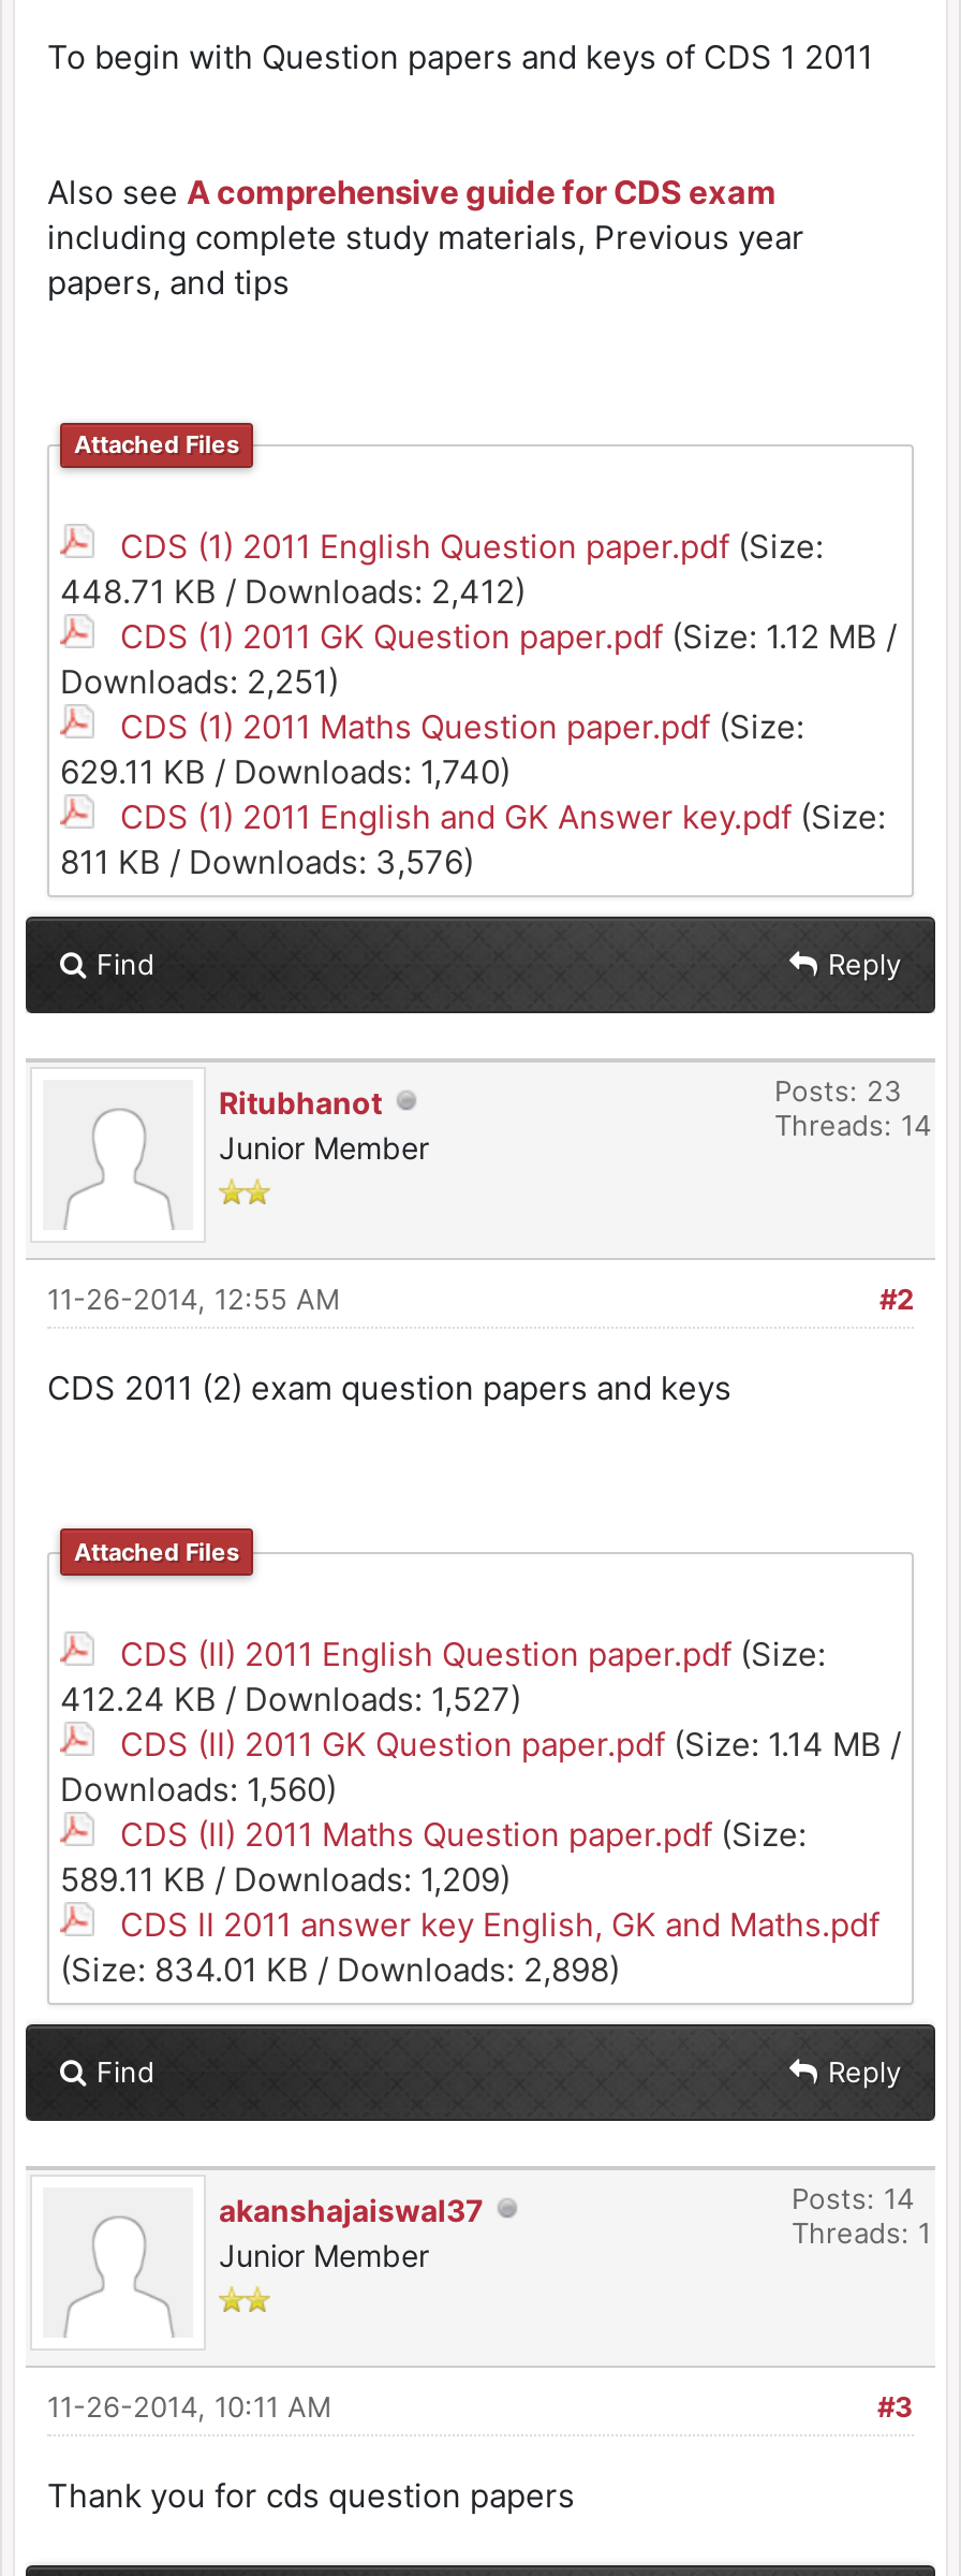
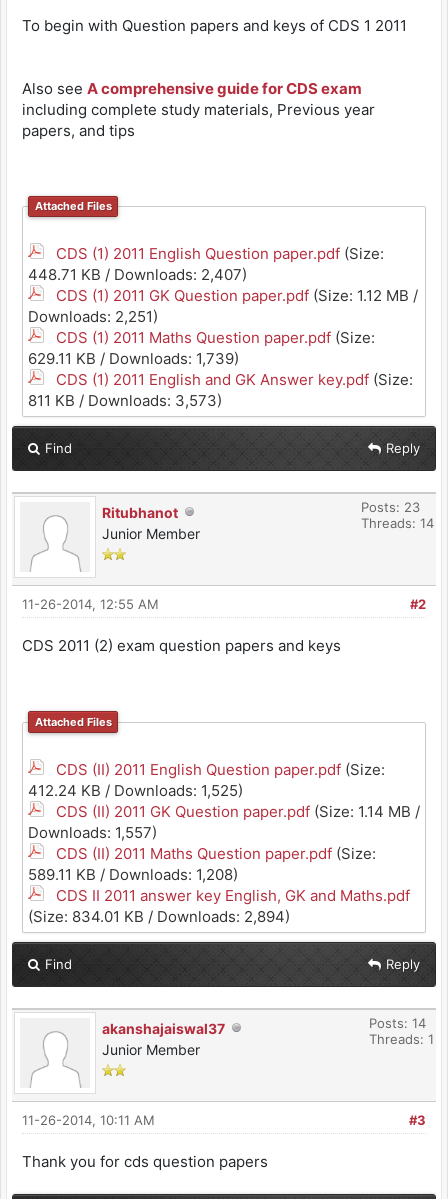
[60,572,534,613] 448.71 KB / Downloads: 2,412) -> [28,265,251,284] 448.71 KB / Downloads: 2,407)
[60,752,519,793] 629.11 KB / Downloads: 1,740) -> [28,349,243,368] 629.11 KB / Downloads: 1,739)
[60,842,474,883] 811 KB / Downloads: 3,576) -> [28,391,222,410] 811 KB / Downloads: 3,573)
[60,1678,530,1719] 412.24 KB / Downloads: 1,527) -> [28,781,247,800] 412.24 KB / Downloads: 1,525)
[60,1768,345,1809] Downloads: 1,560) -> [28,823,161,842] Downloads: 1,557)
[60,1859,519,1899] 589.11 KB / Downloads: 1,209) -> [28,865,242,884] 589.11 KB / Downloads: 1,208)
[60,1949,620,1990] (Size: 834.01 KB / Downloads: 2,898) -> [28,907,290,926] (Size: 834.01 KB / Downloads: 2,894)

